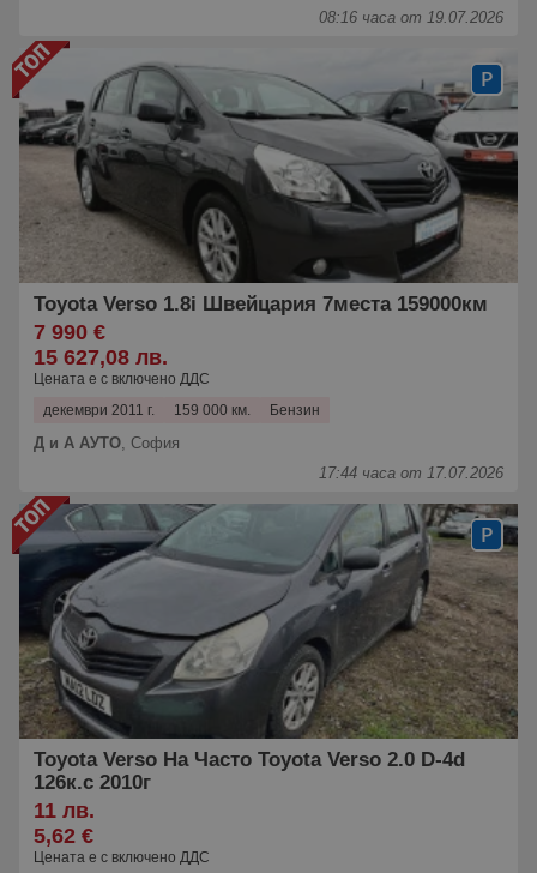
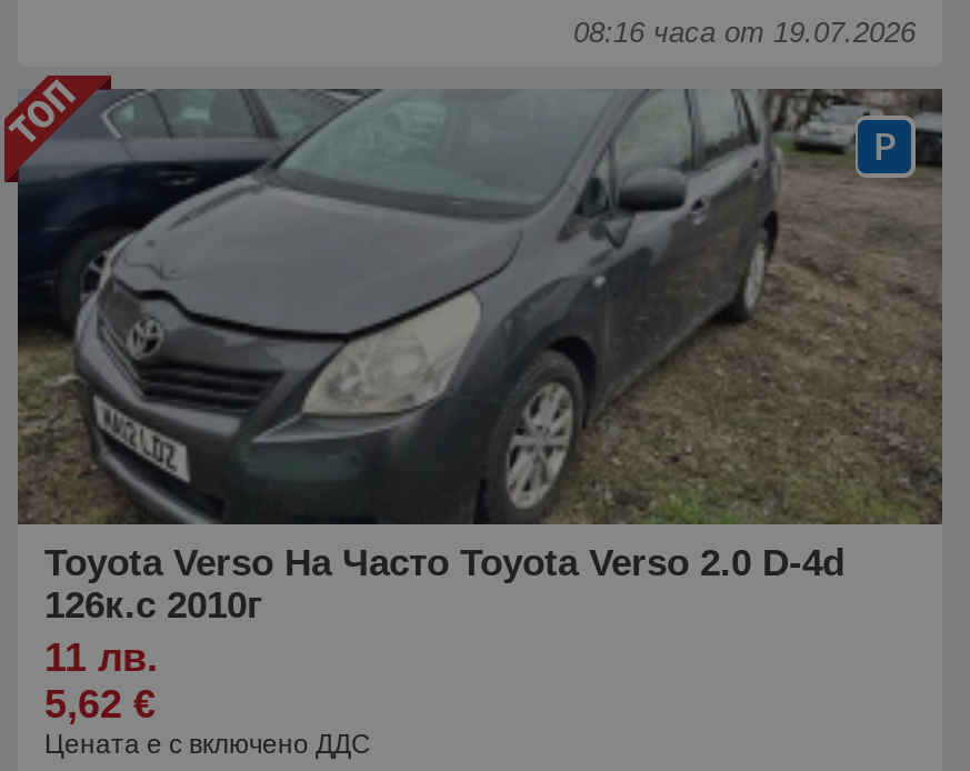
[19,48,518,482] [image] | Toyota Verso 1.8i Швейцария 7места 159000км | 7 990 € | 15 627,08 лв. | Цената е с включено ДДС | декември 2011 г. | 159 000 км. | Бензин | Д и А АУТО, София | 17:44 часа от 17.07.2026 -> none

